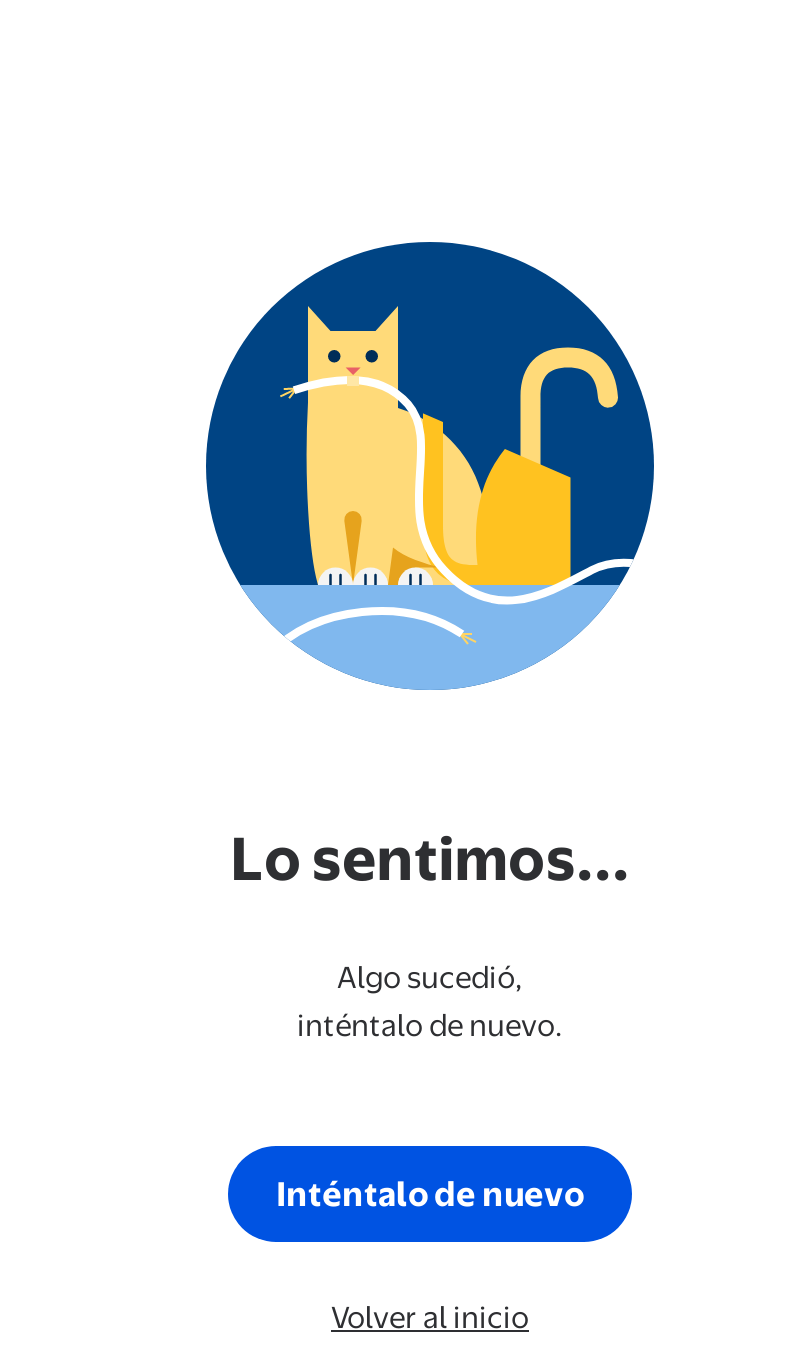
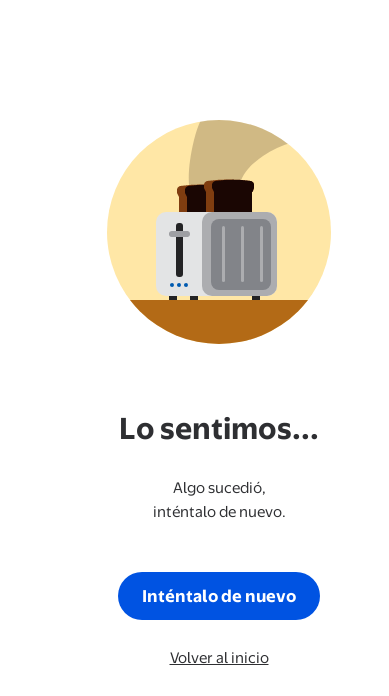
[204,240,656,692] [image] -> [107,120,331,345] [image]

